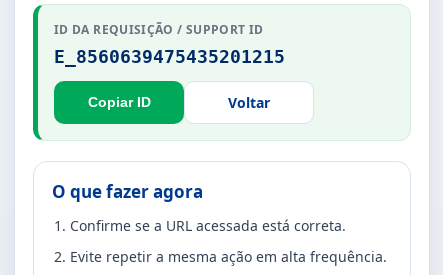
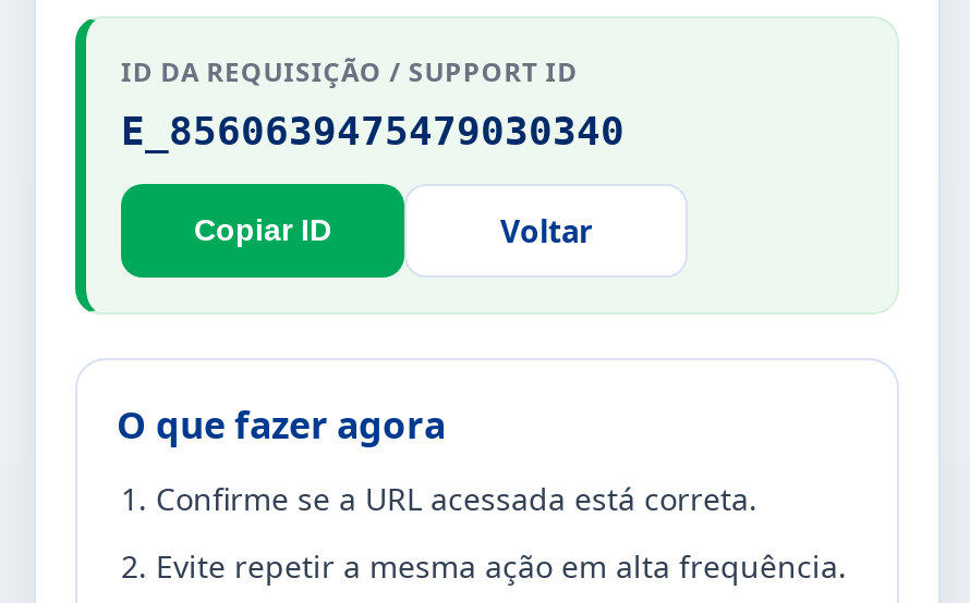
[54,46,285,67] E_8560639475435201215 -> [121,108,625,153] E_8560639475479030340

